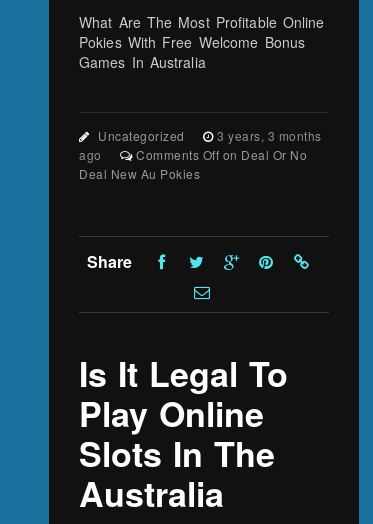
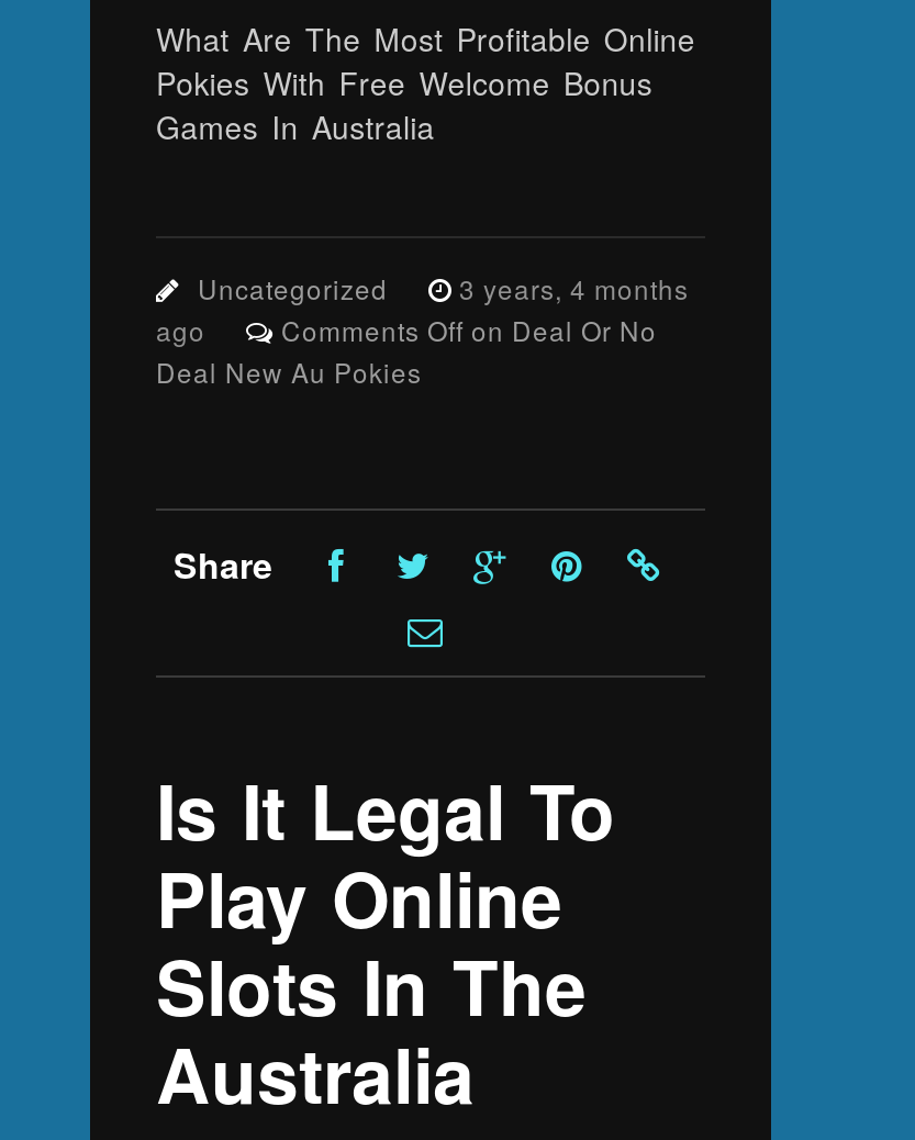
[98,127,321,144] Uncategorized 3 years, 3 months -> [198,269,689,306] Uncategorized 3 years, 4 months

